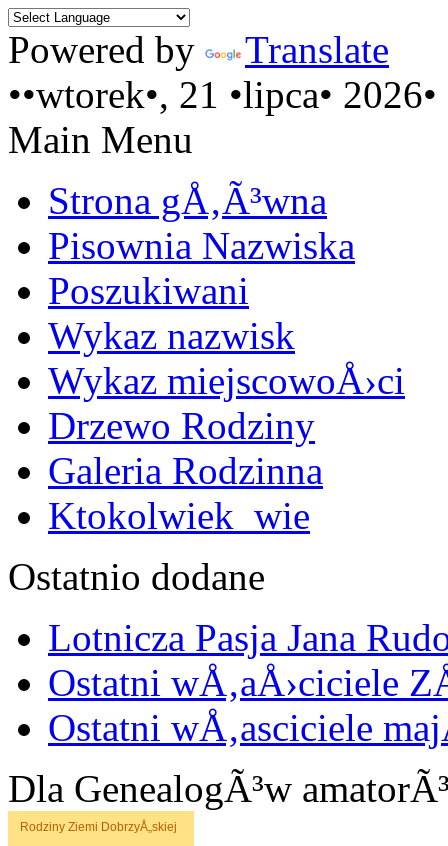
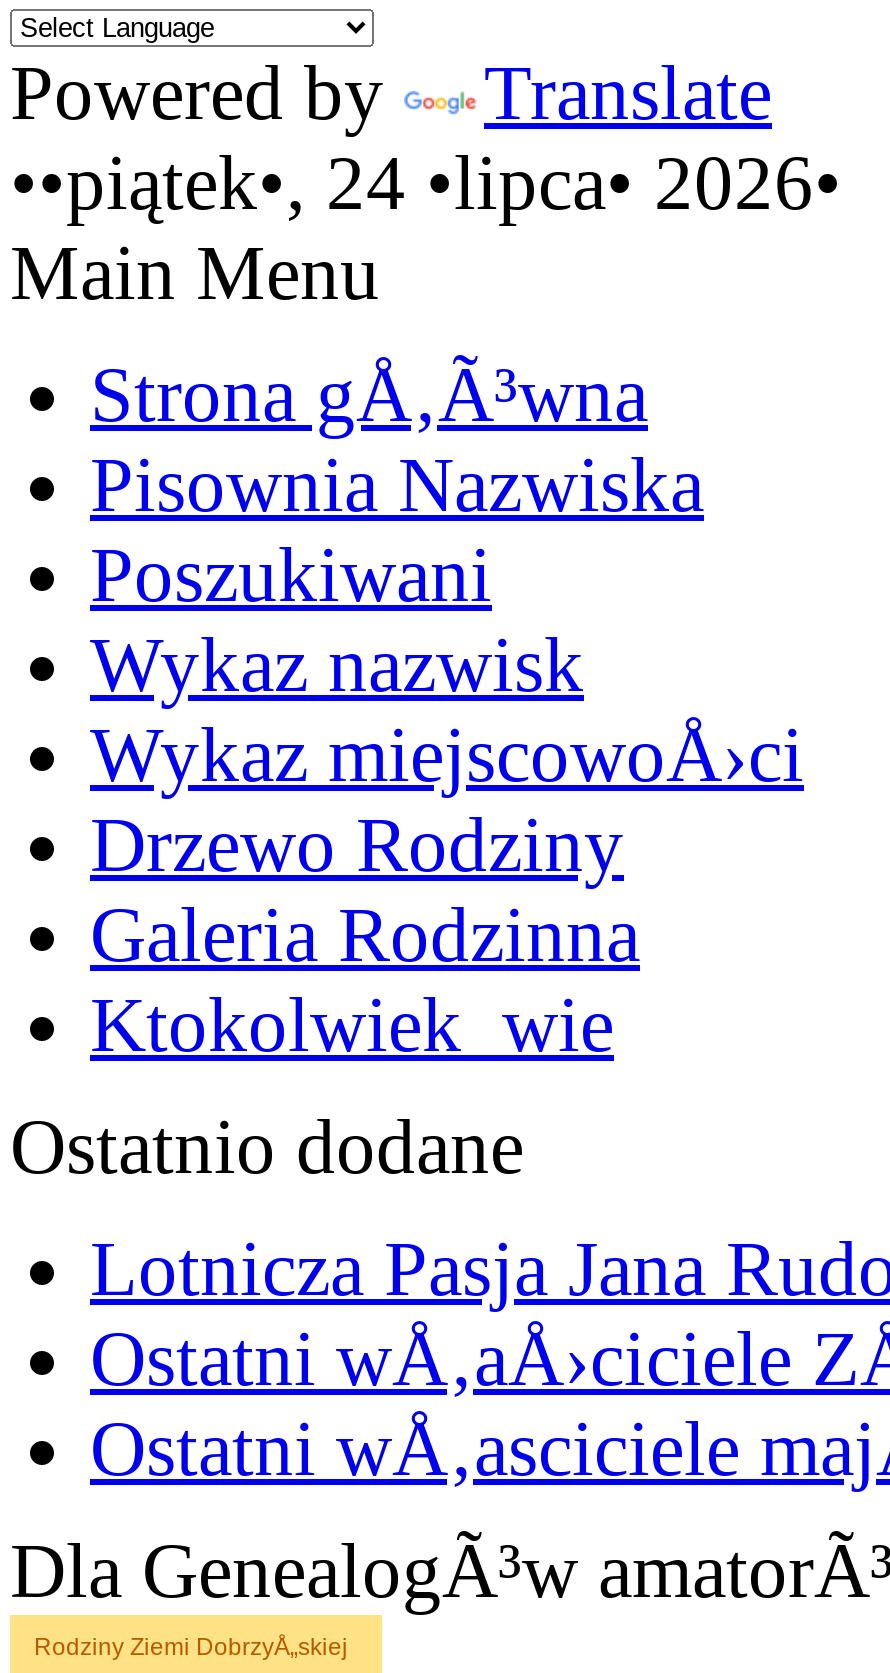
[8,73,437,116] ••wtorek•, 21 •lipca• 2026• -> [10,139,842,225] ••piątek•, 24 •lipca• 2026•

